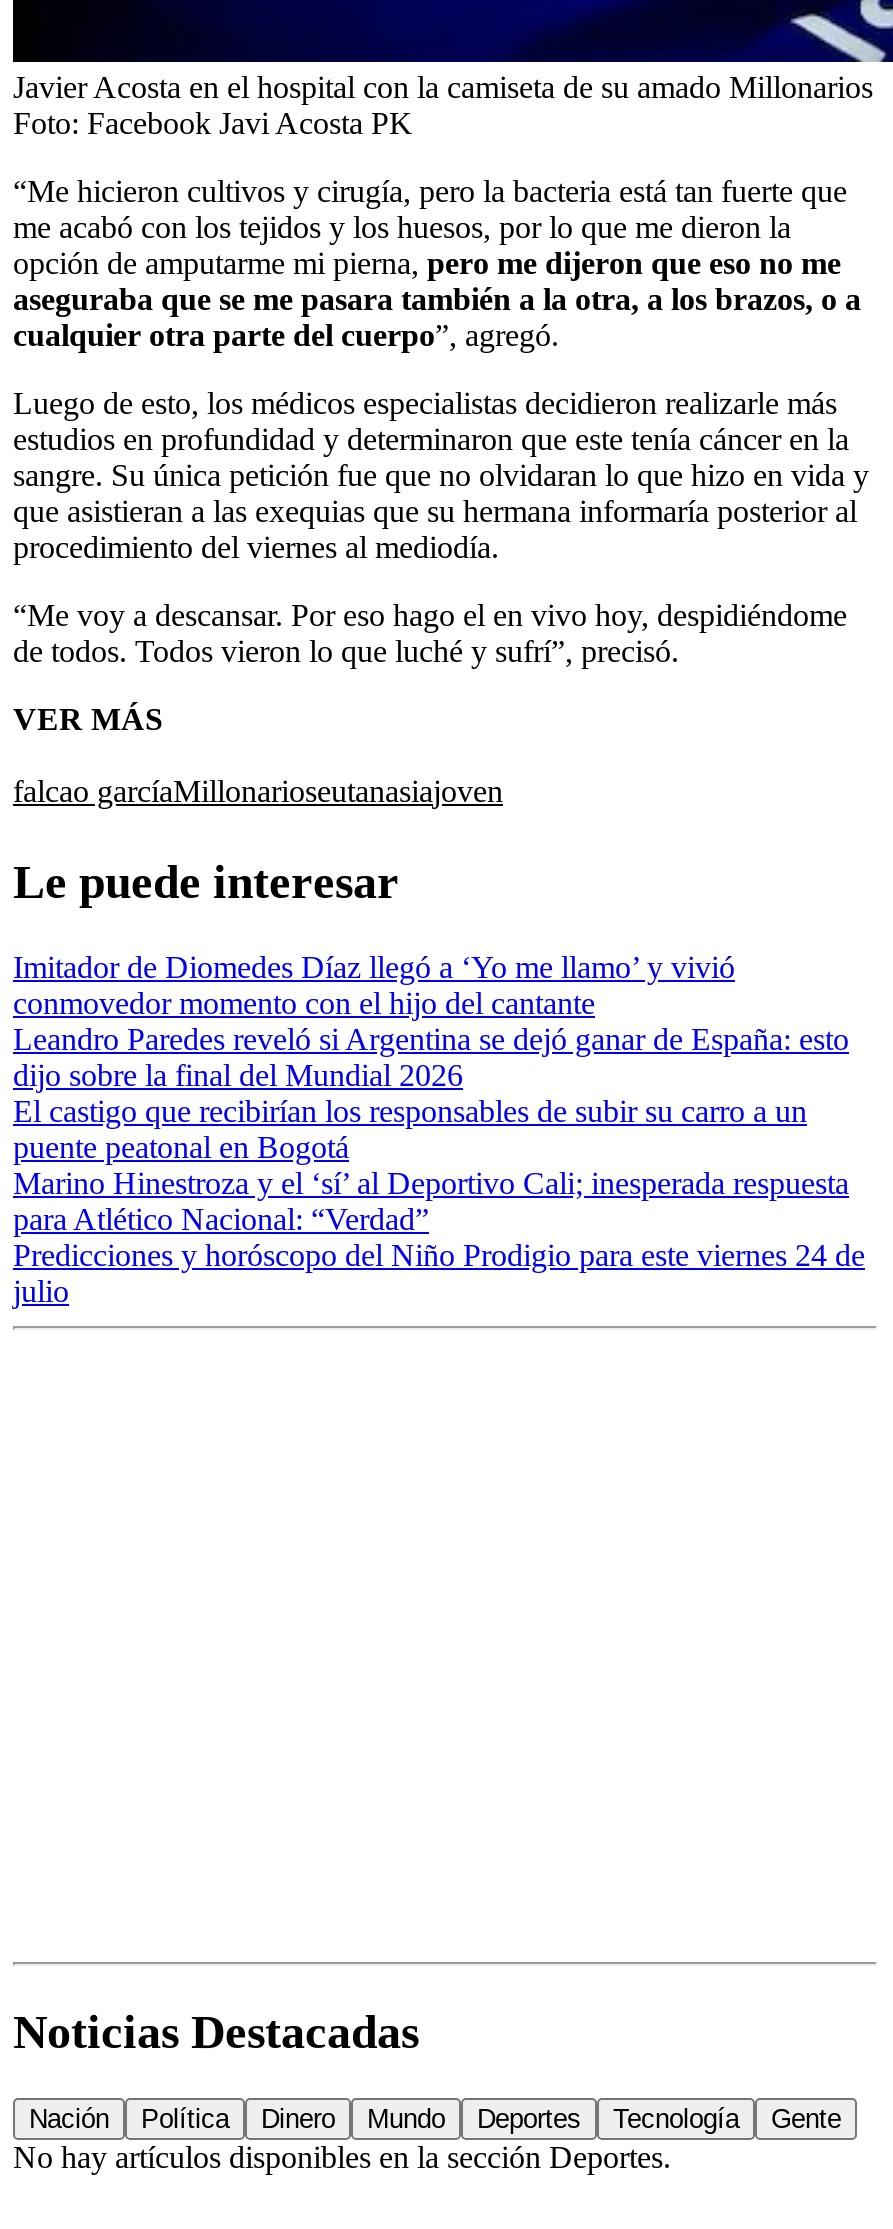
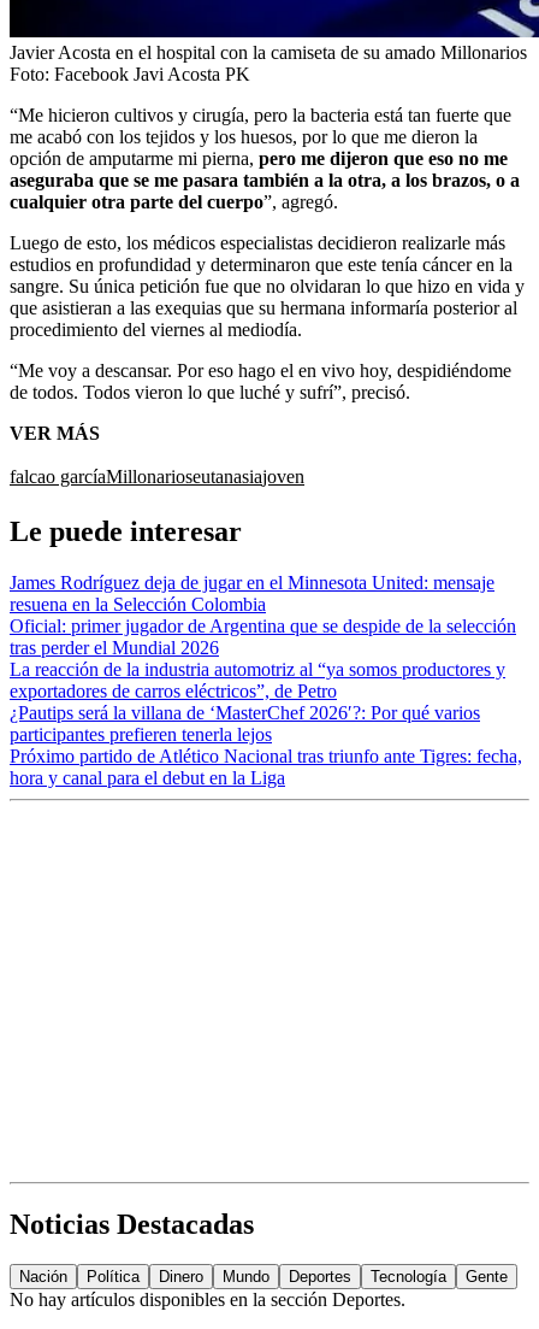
[13,949,865,1307] Imitador de Diomedes Díaz llegó a ‘Yo me llamo’ y vivió | conmovedor momento con el hijo del cantante | Leandro Paredes reveló si Argentina se dejó ganar de España: esto | dijo sobre la final del Mundial 2026 | El castigo que recibirían los responsables de subir su carro a un | puente peatonal en Bogotá | Marino Hinestroza y el ‘sí’ al Deportivo Cali; inesperada respuesta | para Atlético Nacional: “Verdad” | Predicciones y horóscopo del Niño Prodigio para este viernes 24 de | julio -> [10,572,522,788] James Rodríguez deja de jugar en el Minnesota United: mensaje | resuena en la Selección Colombia | Oficial: primer jugador de Argentina que se despide de la selección | tras perder el Mundial 2026 | La reacción de la industria automotriz al “ya somos productores y | exportadores de carros eléctricos”, de Petro | ¿Pautips será la villana de ‘MasterChef 2026′?: Por qué varios | participantes prefieren tenerla lejos | Próximo partido de Atlético Nacional tras triunfo ante Tigres: fecha, | hora y canal para el debut en la Liga

